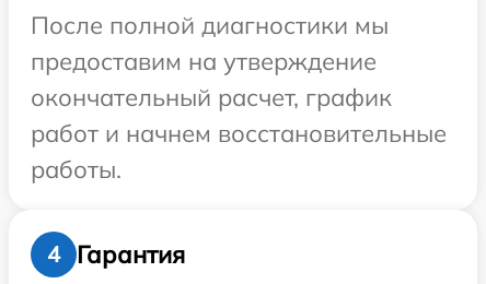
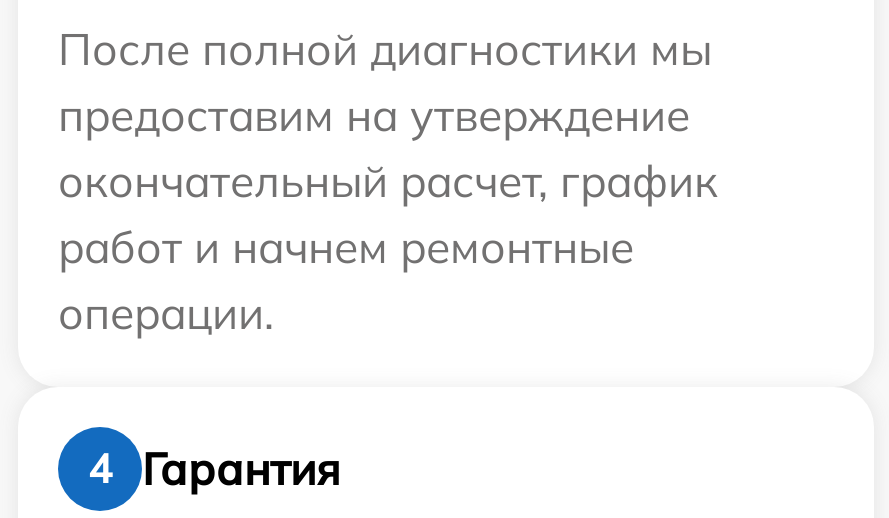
[31,118,447,185] работ и начнем восстановительные | работы. -> [58,219,634,341] работ и начнем ремонтные | операции.

